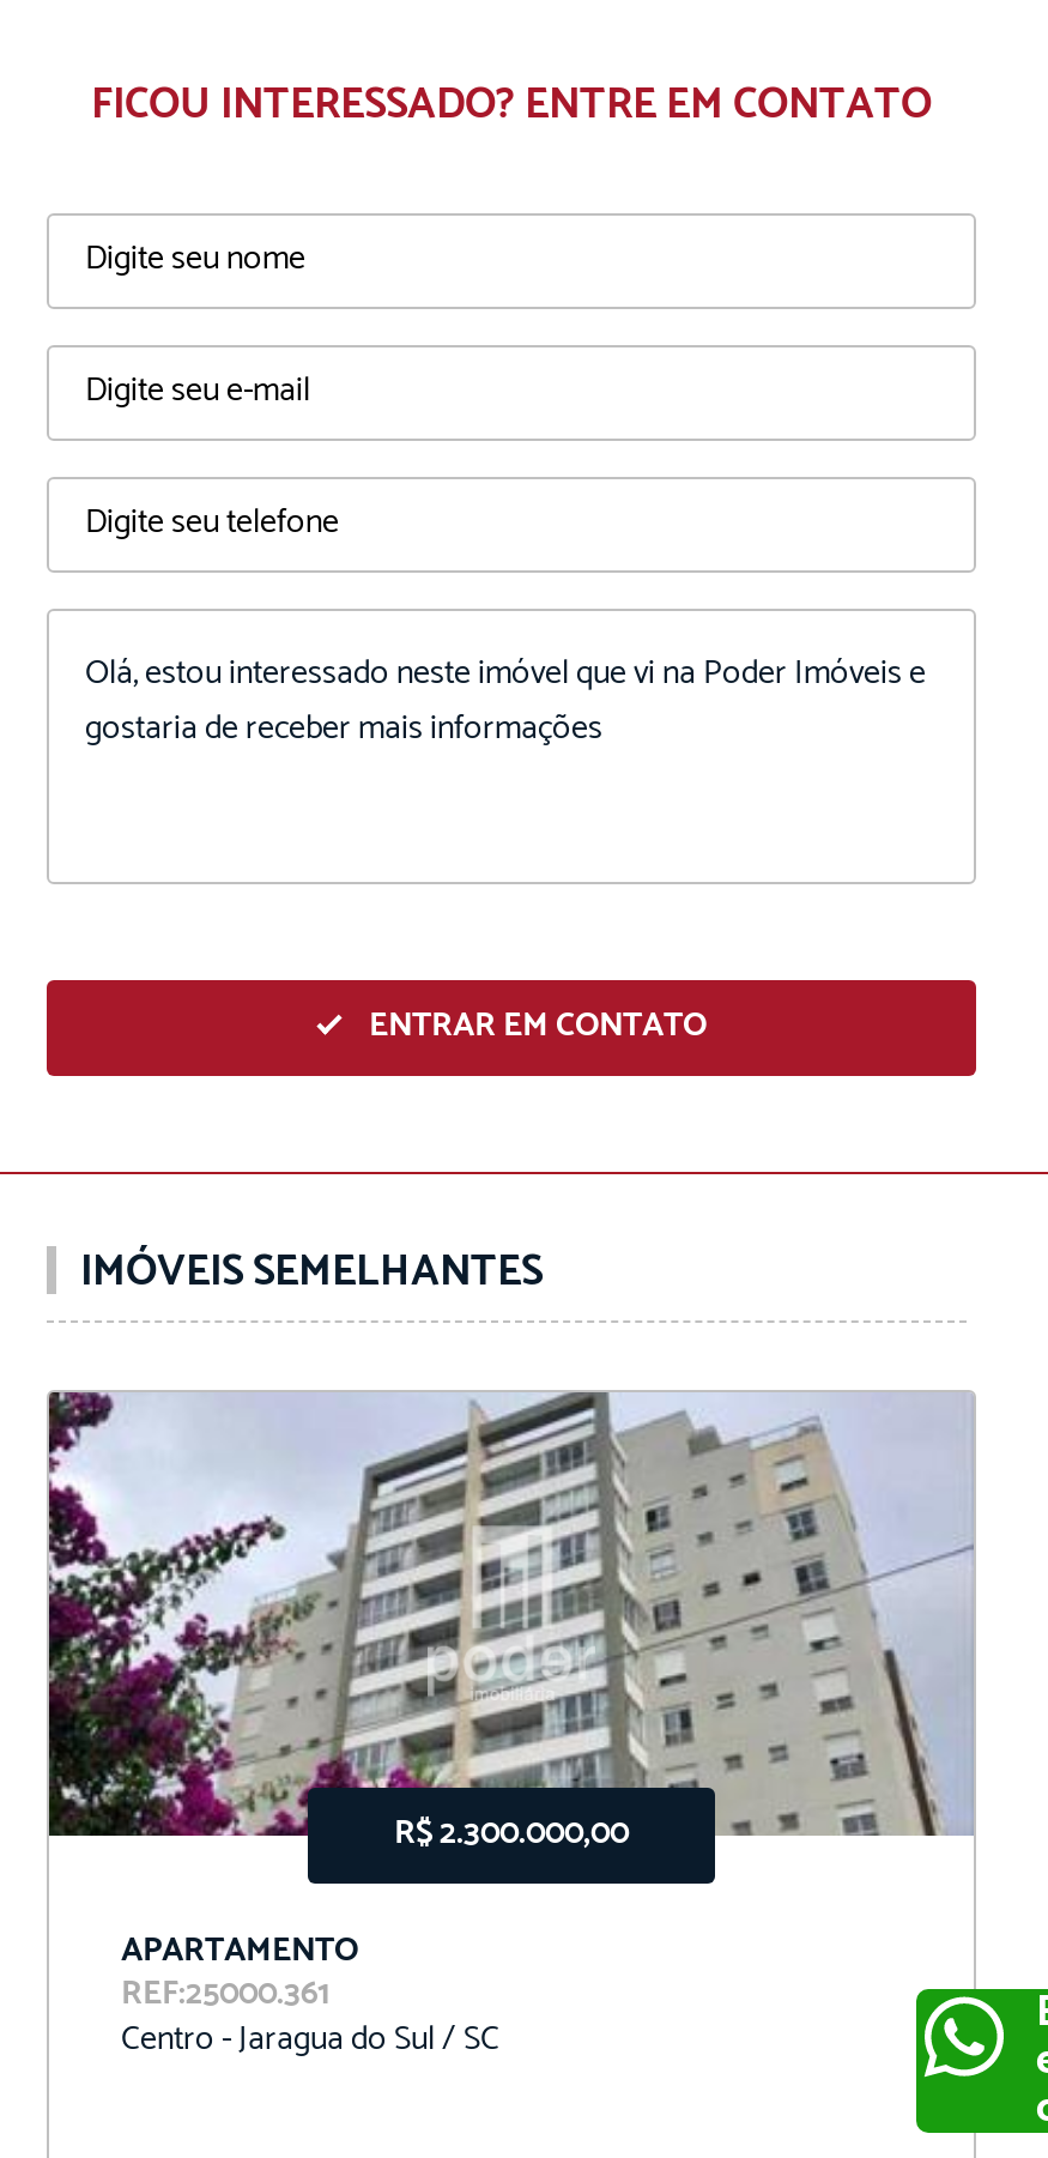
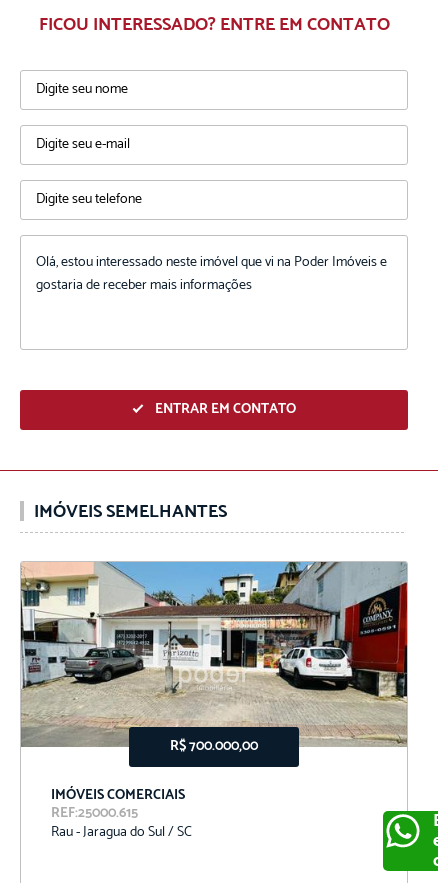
[47,1390,976,1862] [image] | R$ 2.300.000,00 -> [20,561,408,758] [image] | R$ 700.000,00
[121,1924,499,2068] APARTAMENTO | REF:25000.361 | Centro - Jaragua do Sul / SC -> [51,784,192,844] IMÓVEIS COMERCIAIS | REF:25000.615 | Rau - Jaragua do Sul / SC

